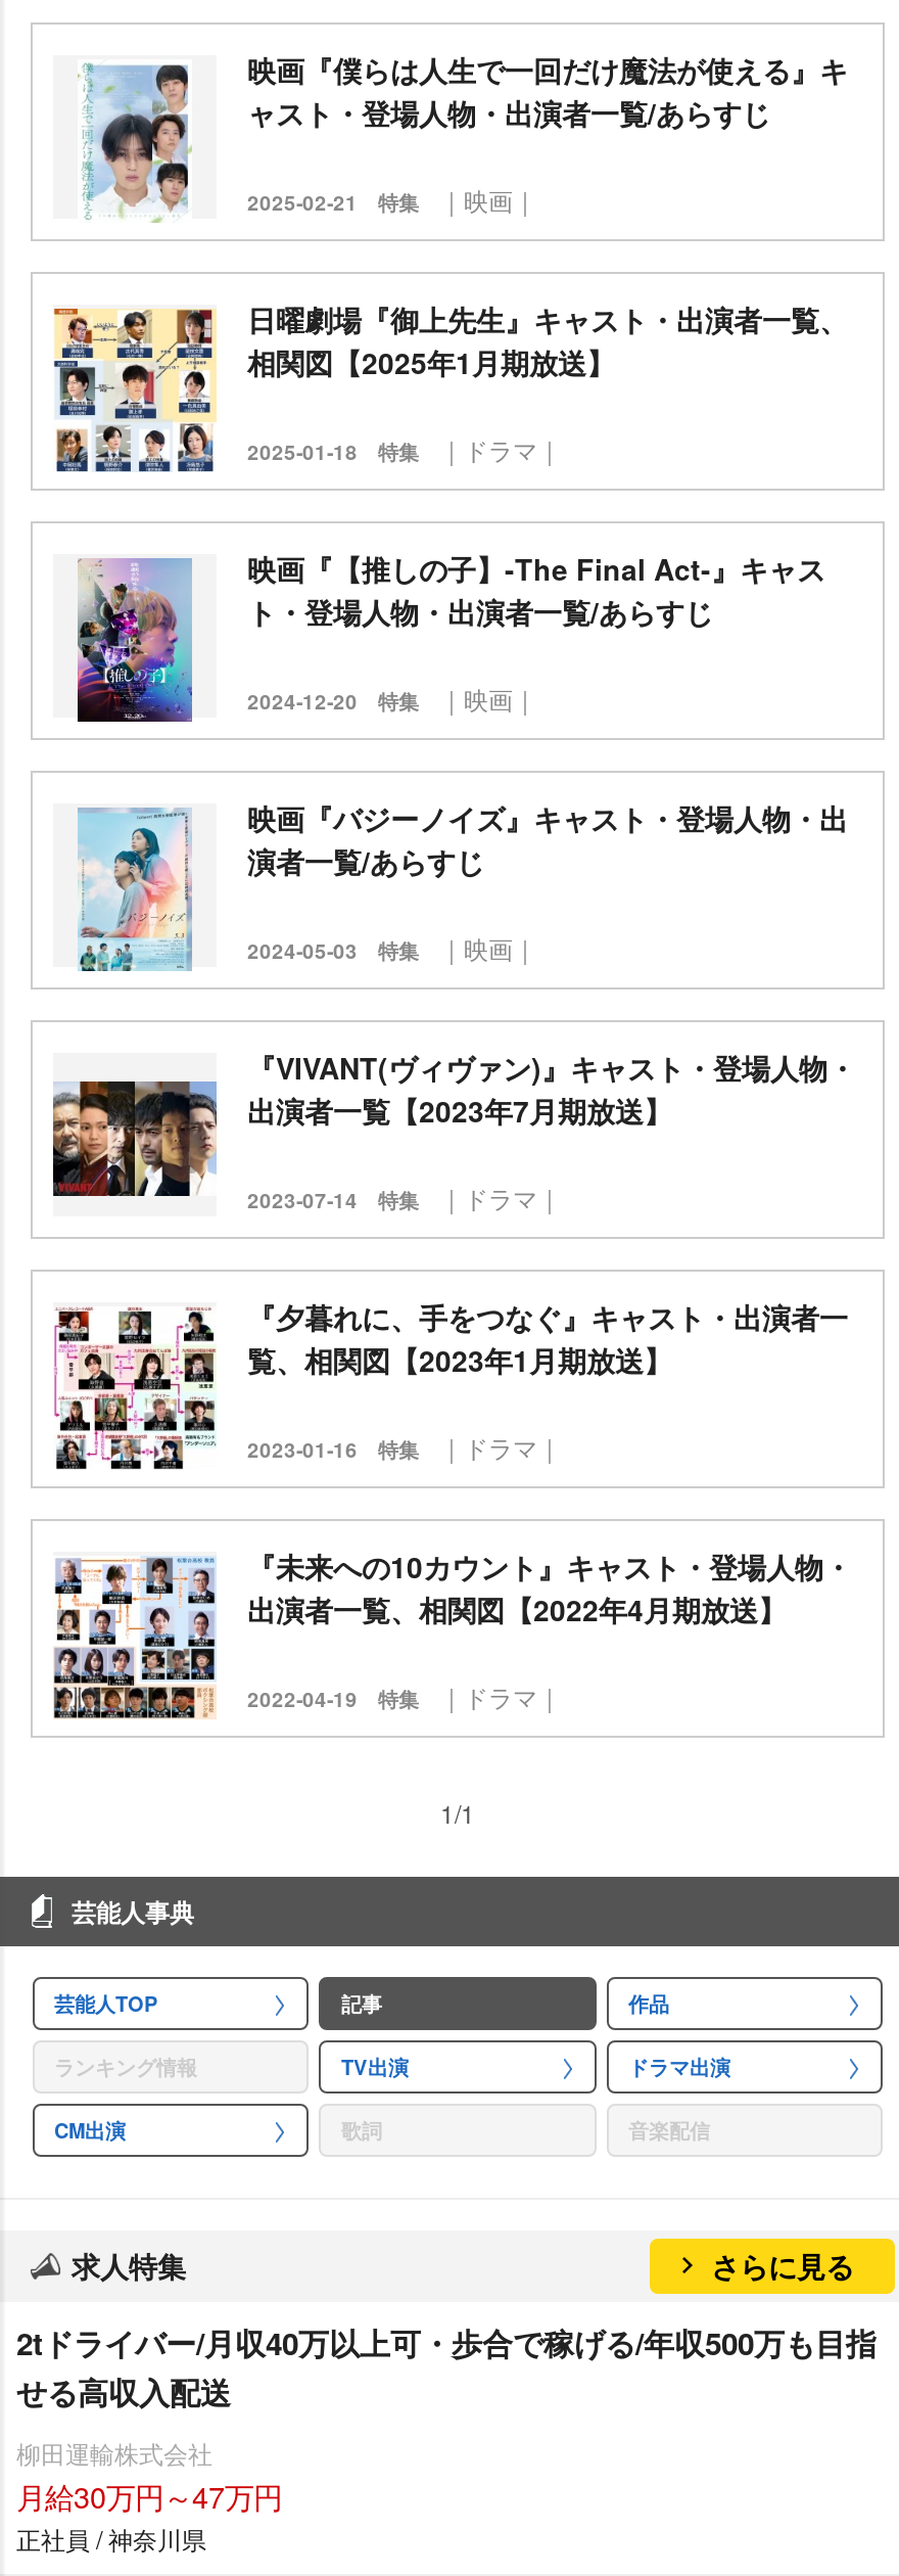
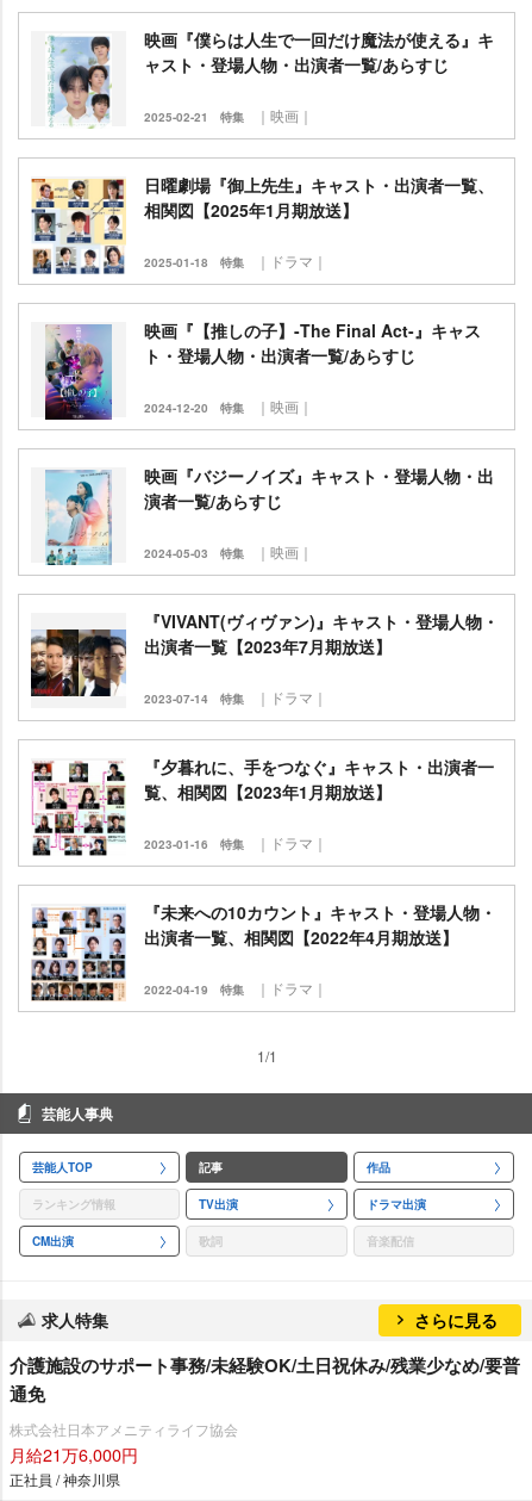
[16,2320,877,2414] 2tドライバー/月収40万以上可・歩合で稼げる/年収500万も目指 | せる高収入配送 -> [10,1352,520,1407] 介護施設のサポート事務/未経験OK/土日祝休み/残業少なめ/要普 | 通免
[16,2435,282,2517] 柳田運輸株式会社 | 月給30万円～47万円 -> [10,1419,238,1466] 株式会社日本アメニティライフ協会 | 月給21万6,000円

